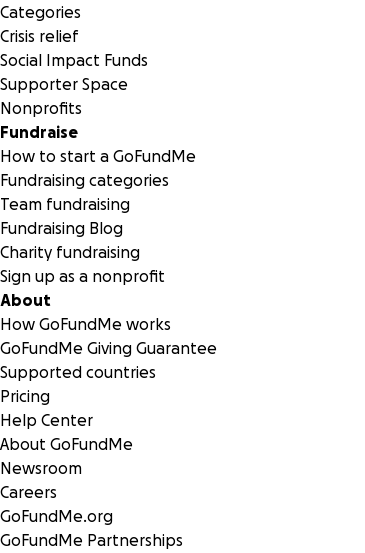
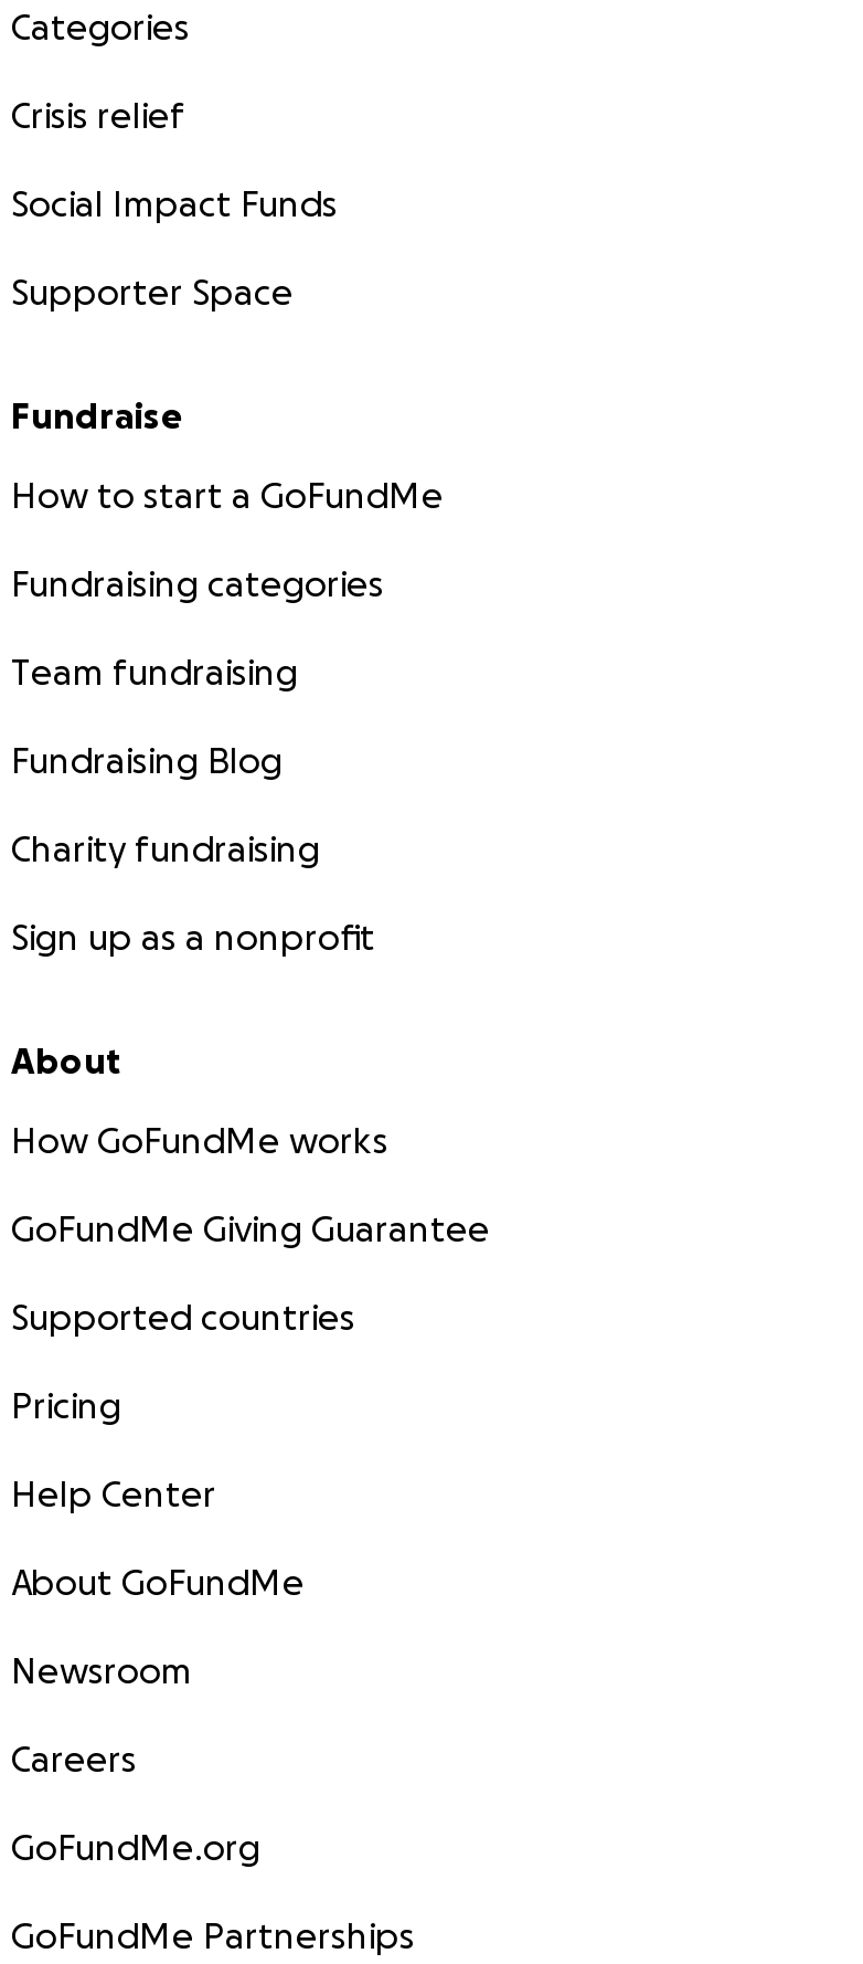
[0,99,82,117] Nonprofits -> none

